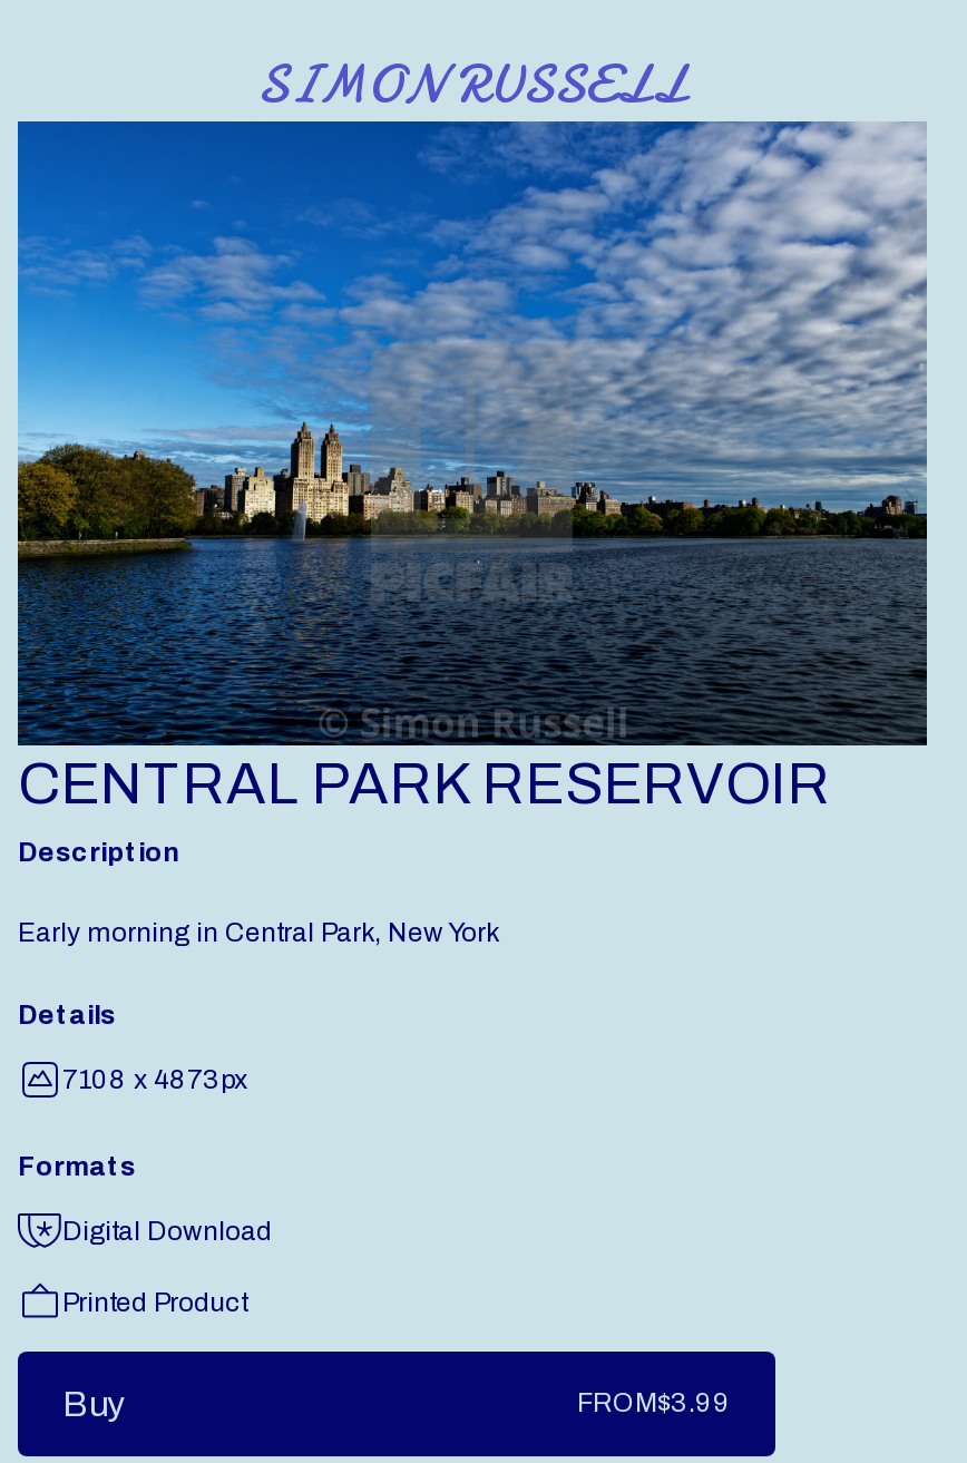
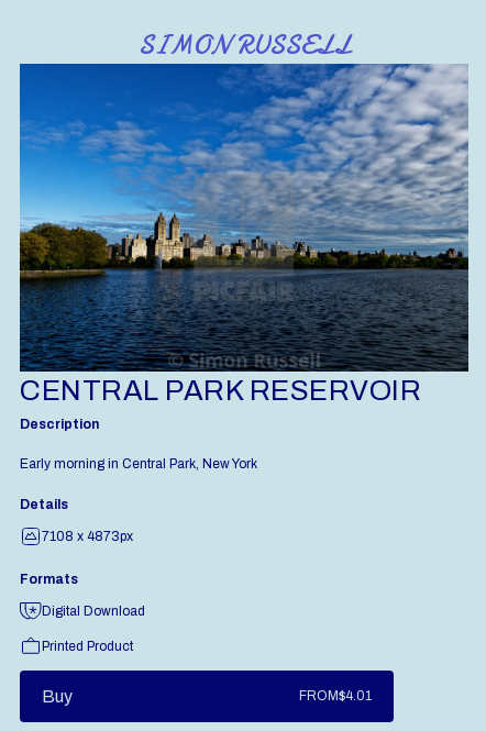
[577,1387,731,1419] FROM$3.99 -> [299,688,372,704] FROM$4.01

